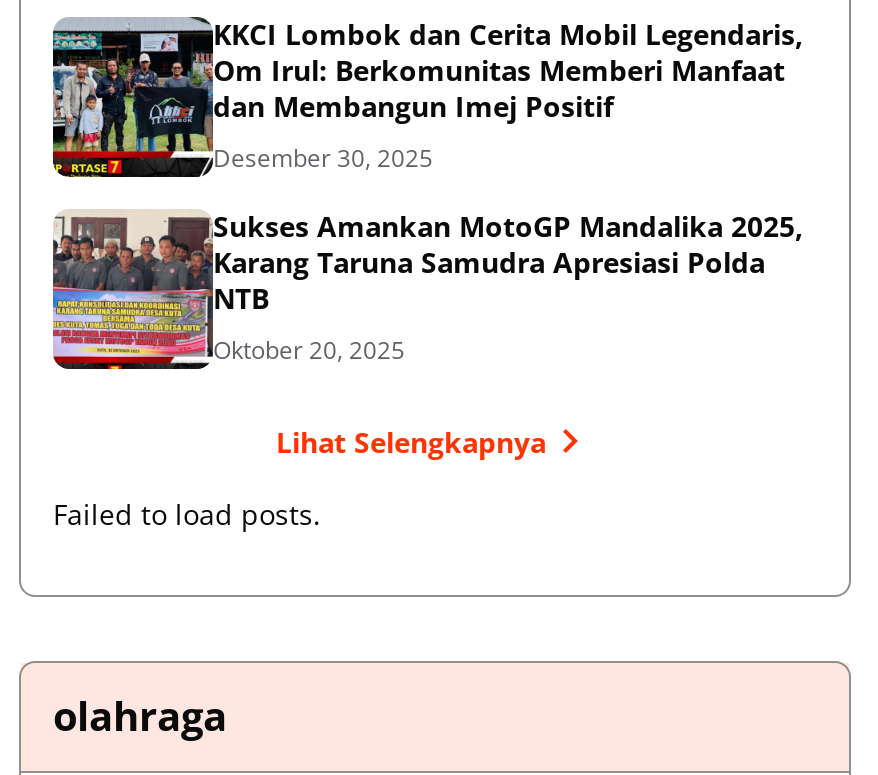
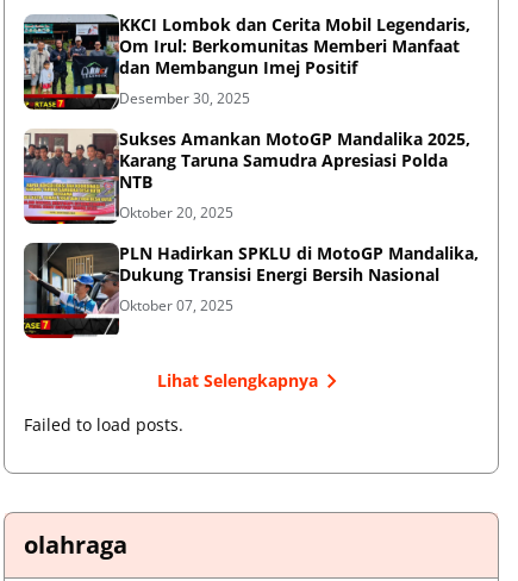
none -> [23,242,479,339] [image] | PLN Hadirkan SPKLU di MotoGP Mandalika, | Dukung Transisi Energi Bersih Nasional | Oktober 07, 2025

